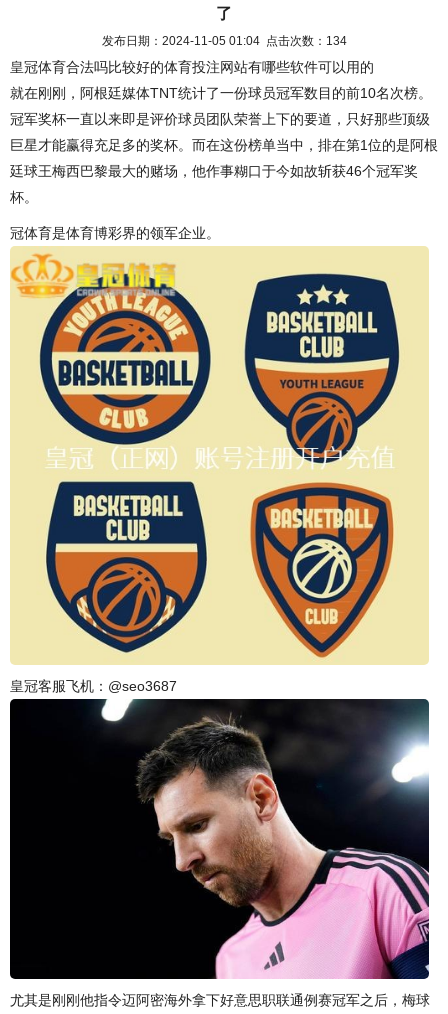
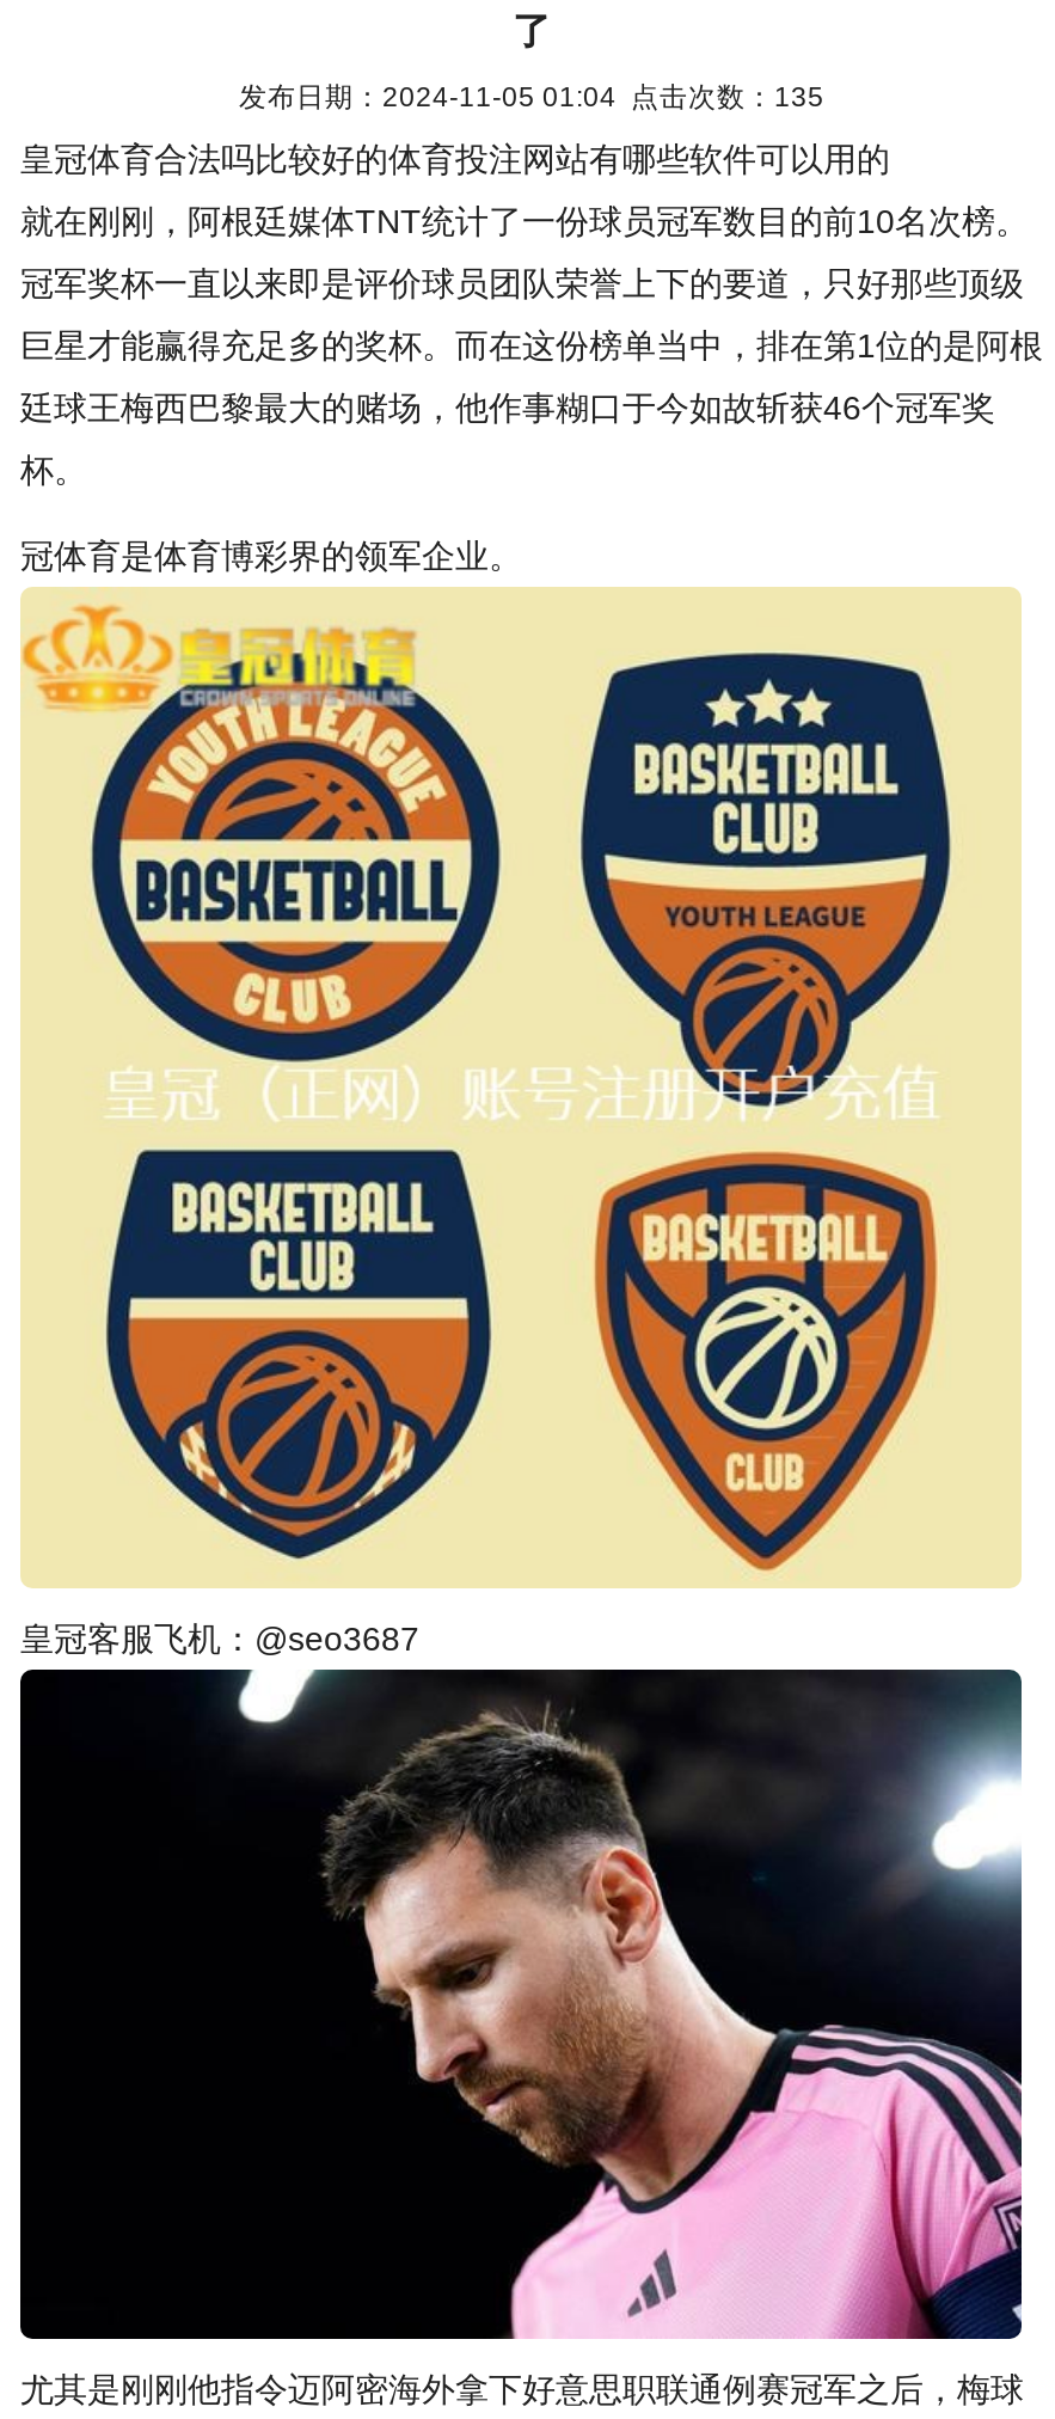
[101,34,346,47] 发布日期：2024-11-05 01:04 点击次数：134 -> [239,80,824,111] 发布日期：2024-11-05 01:04 点击次数：135

